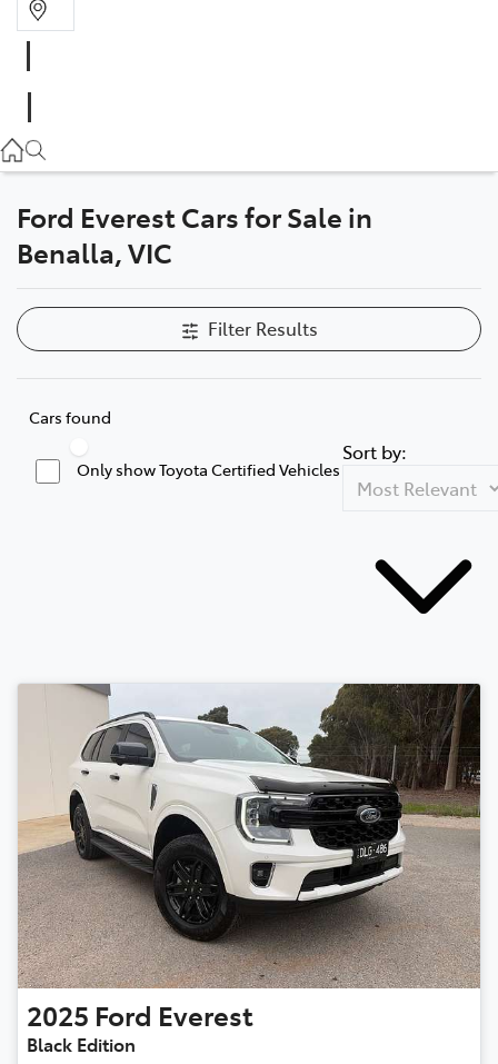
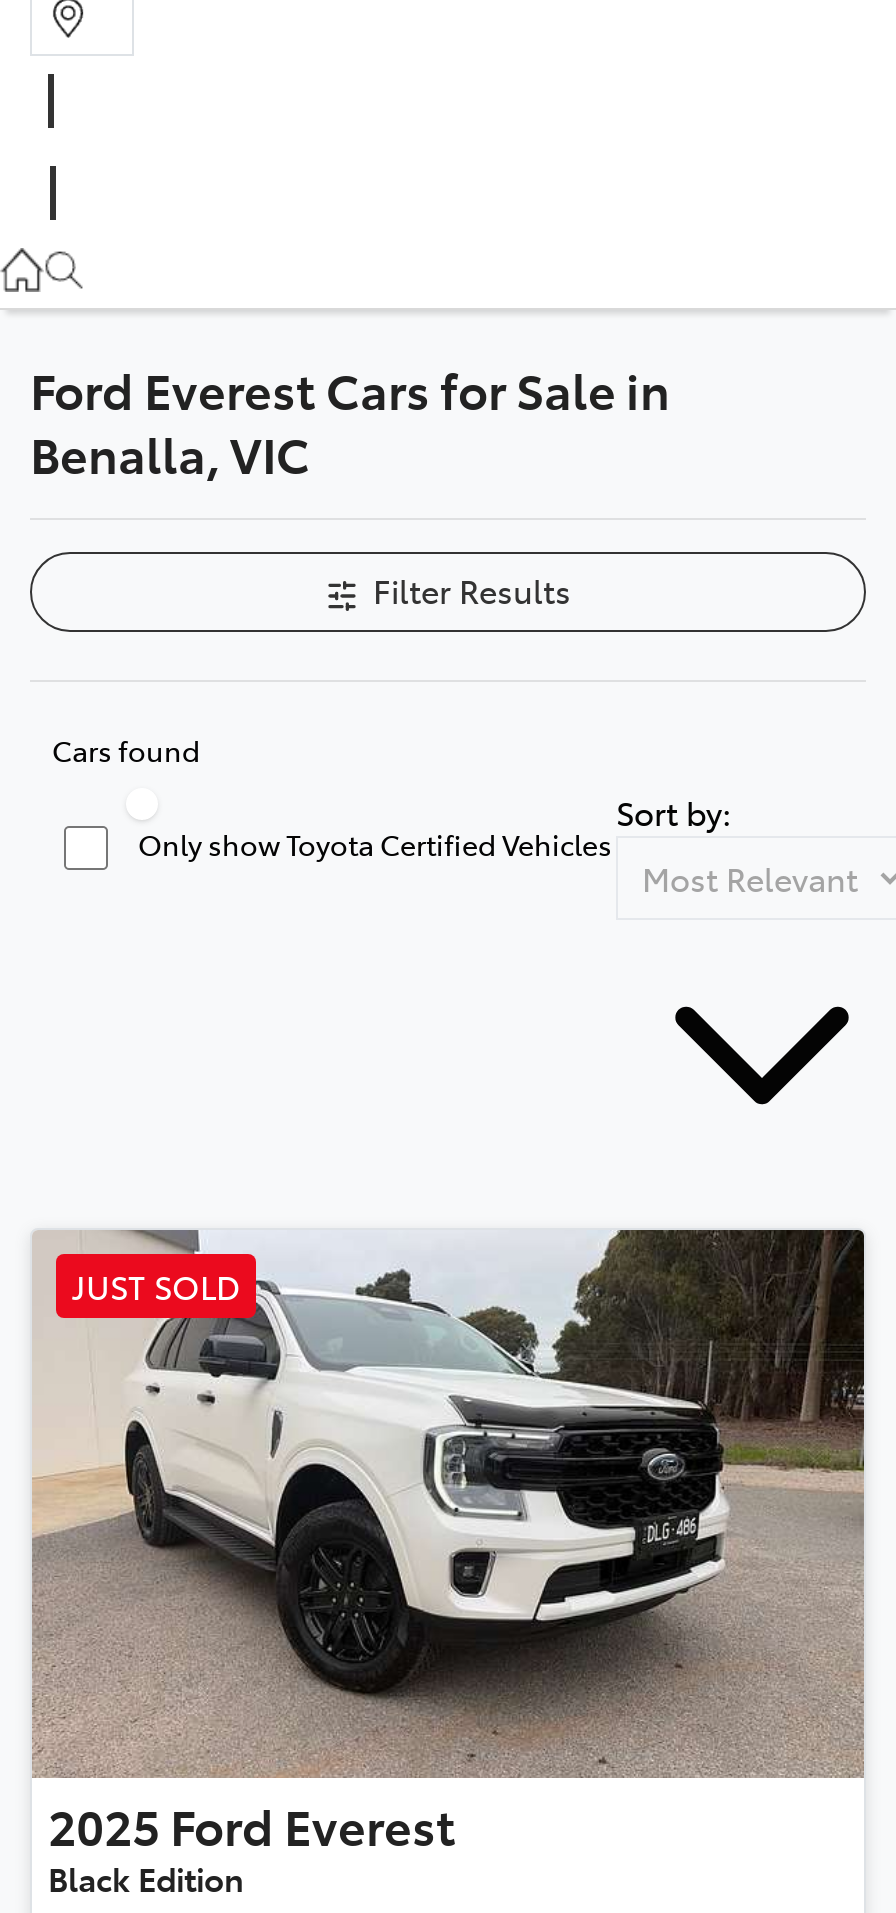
none -> [72,1264,240,1308] JUST SOLD

